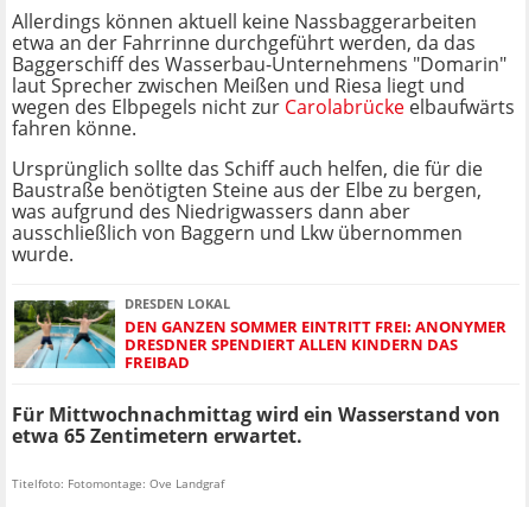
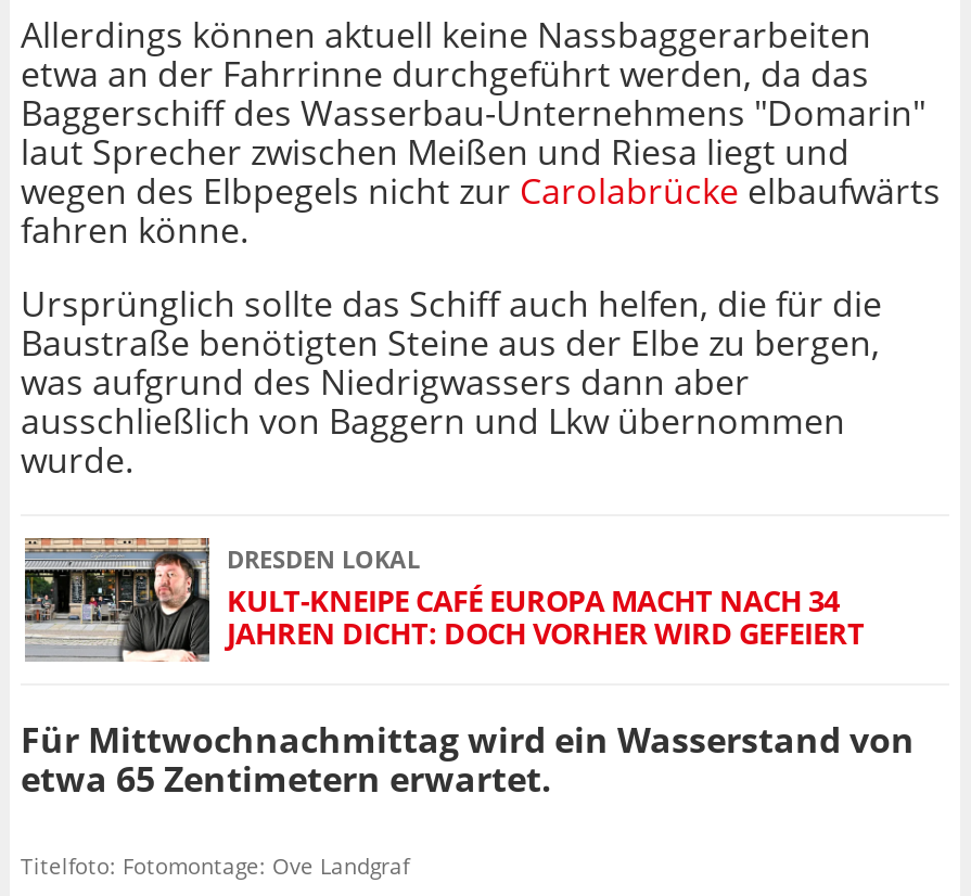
[14,298,506,373] [image] | DEN GANZEN SOMMER EINTRITT FREI: ANONYMER | DRESDNER SPENDIERT ALLEN KINDERN DAS | FREIBAD -> [23,536,865,664] [image] | KULT-KNEIPE CAFÉ EUROPA MACHT NACH 34 | JAHREN DICHT: DOCH VORHER WIRD GEFEIERT

